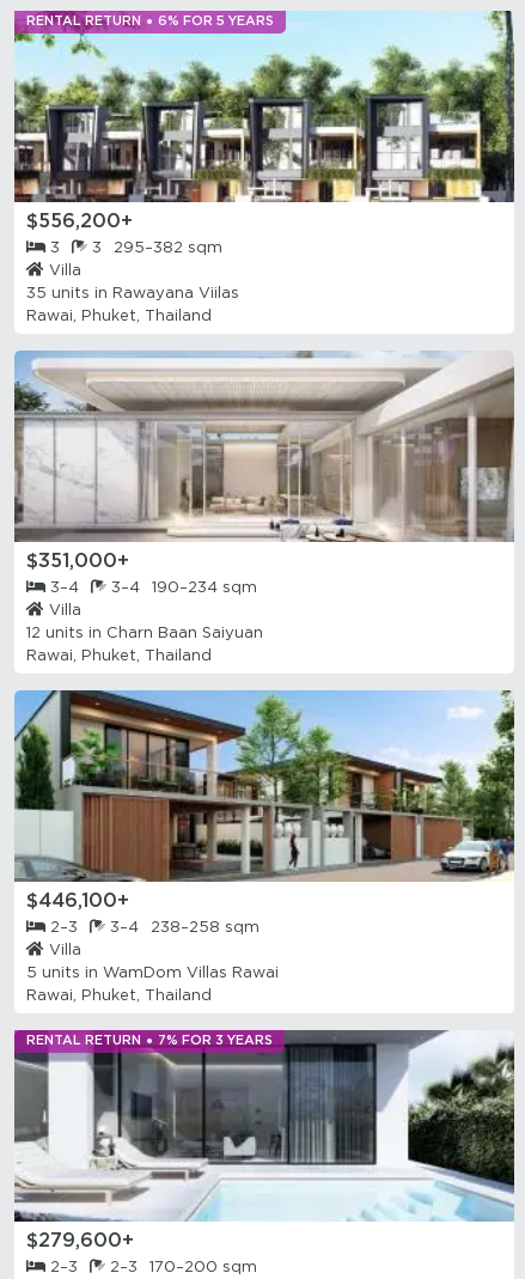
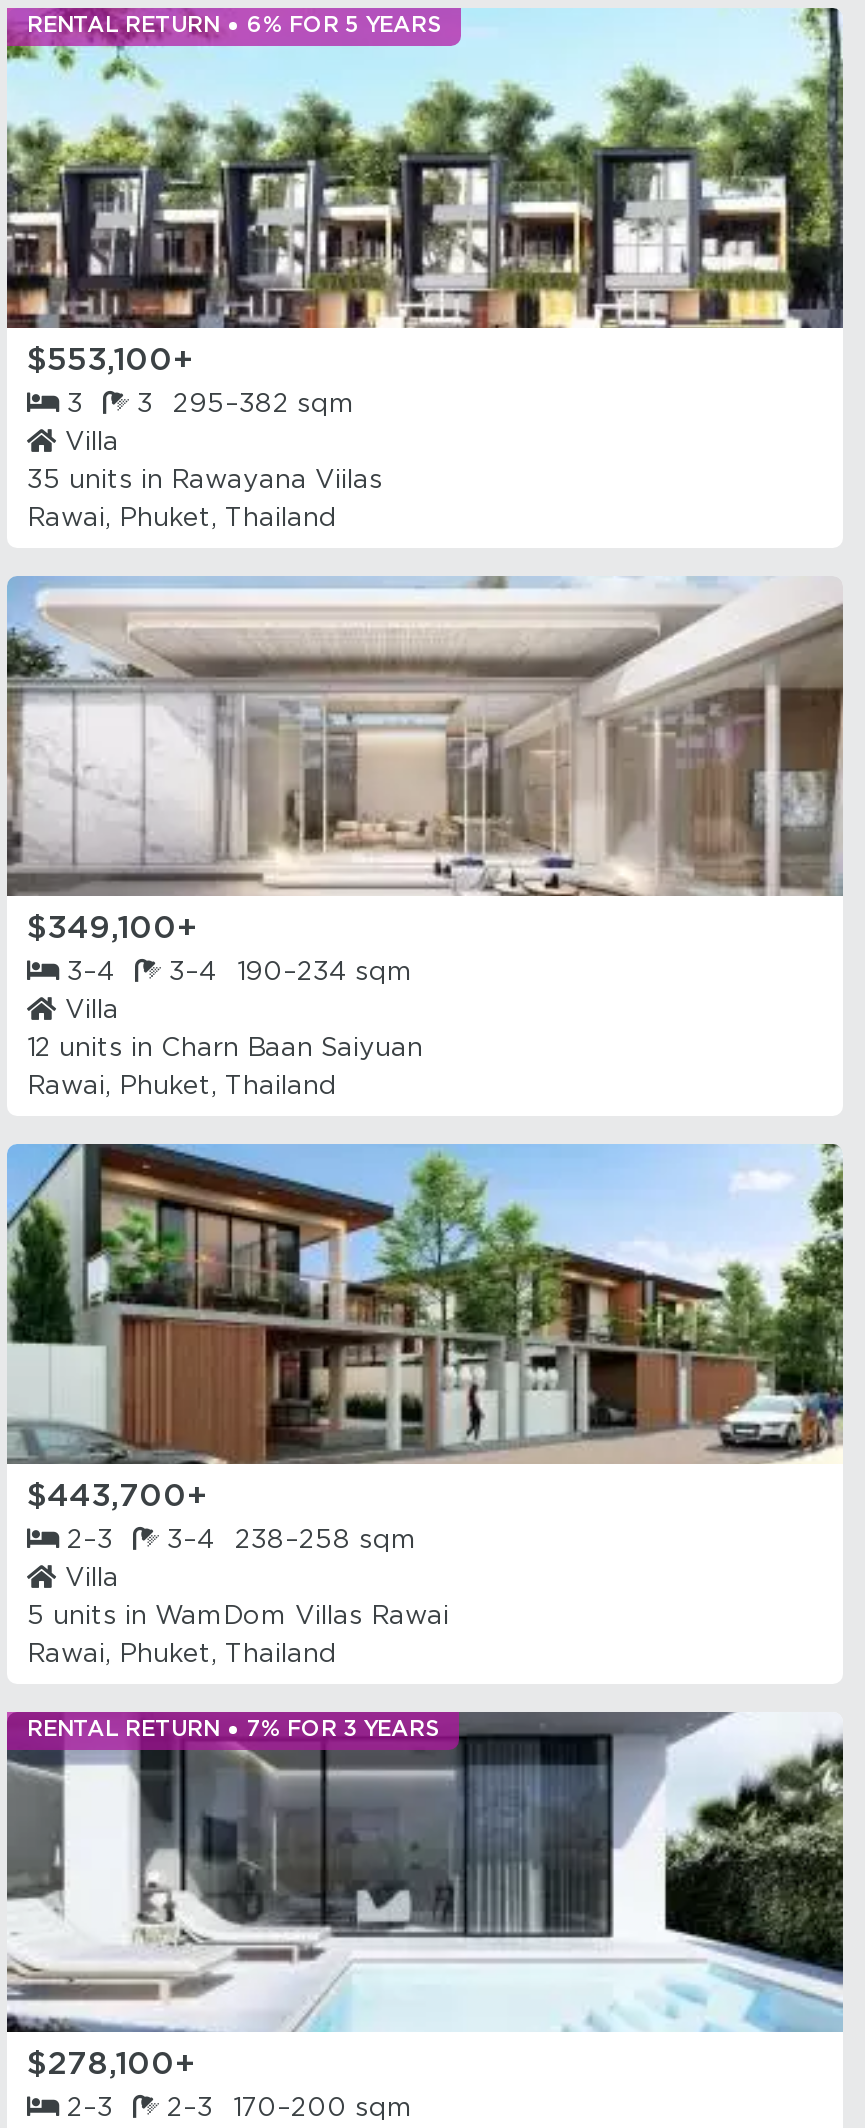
[26,213,133,231] $556,200+ -> [27,346,193,376] $553,100+
[26,553,129,571] $351,000+ -> [27,914,197,944] $349,100+
[26,893,129,910] $446,100+ -> [27,1482,207,1512] $443,700+
[26,1232,134,1250] $279,600+ -> [27,2050,195,2080] $278,100+

